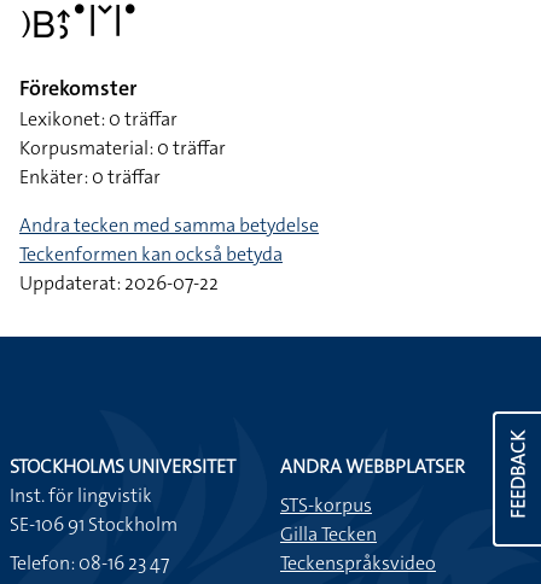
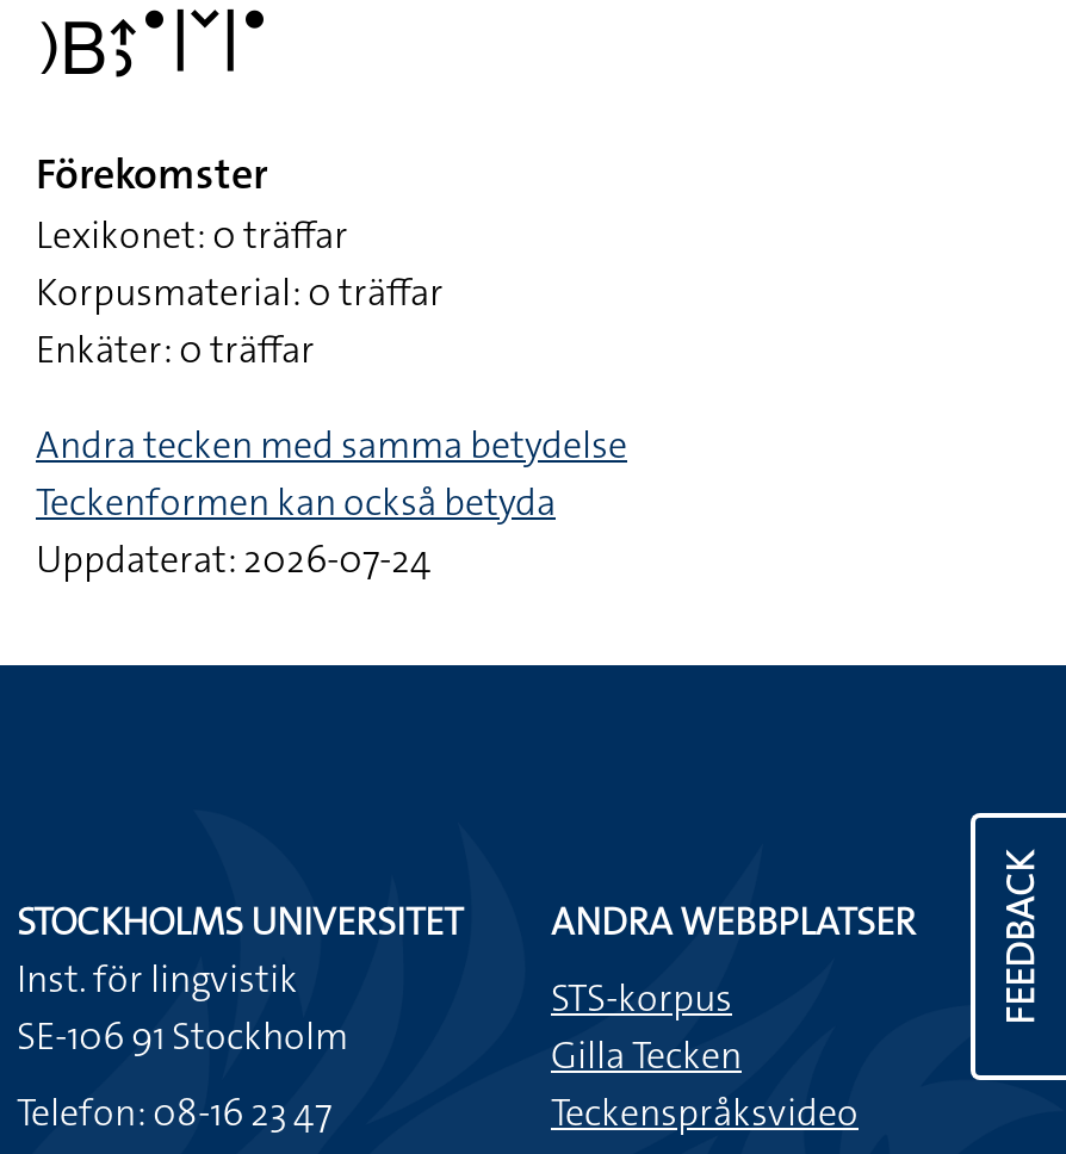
[19,270,219,296] Uppdaterat: 2026-07-22 -> [36,534,432,584] Uppdaterat: 2026-07-24

